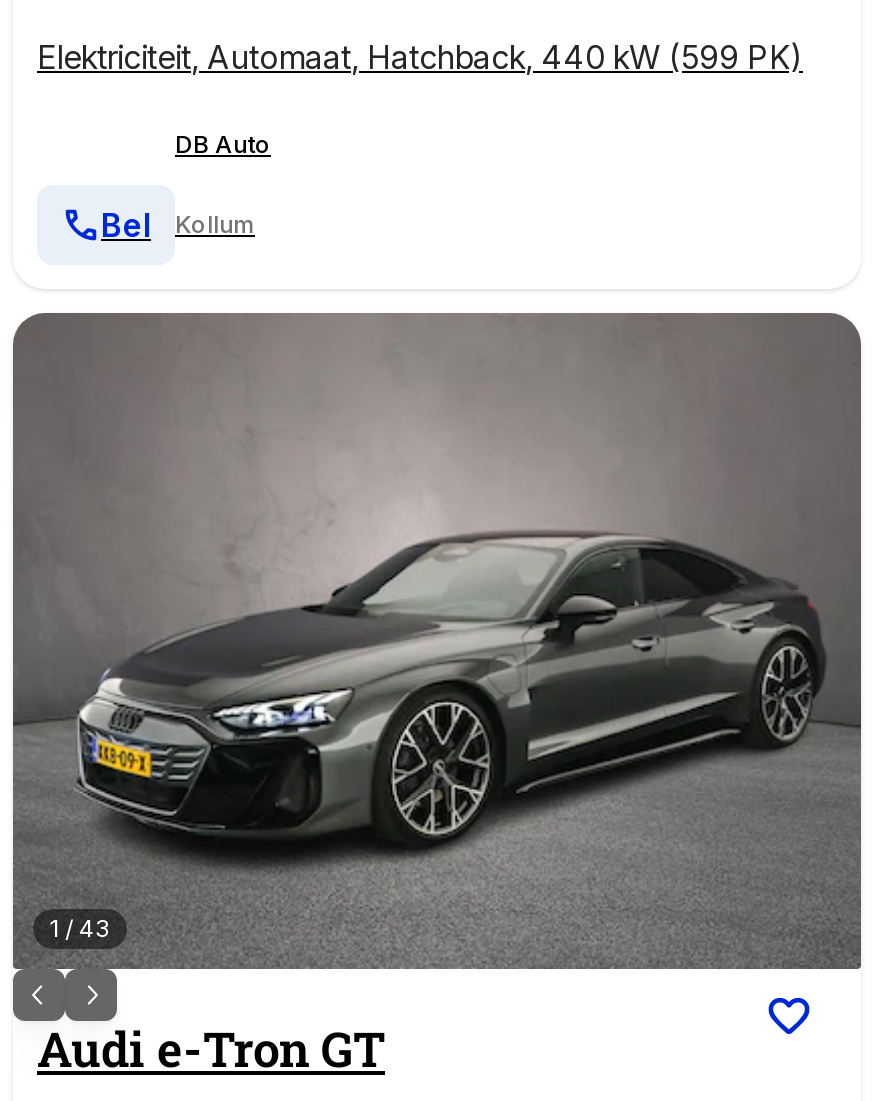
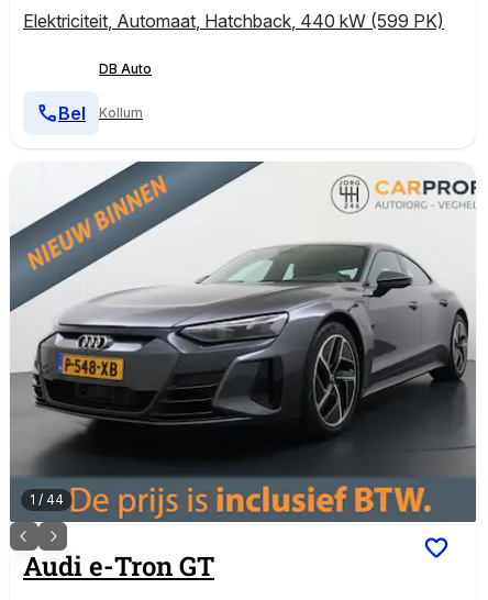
[11,311,863,969] [image] | 1 / 43 -> [10,162,476,521] [image] | 1 / 44

